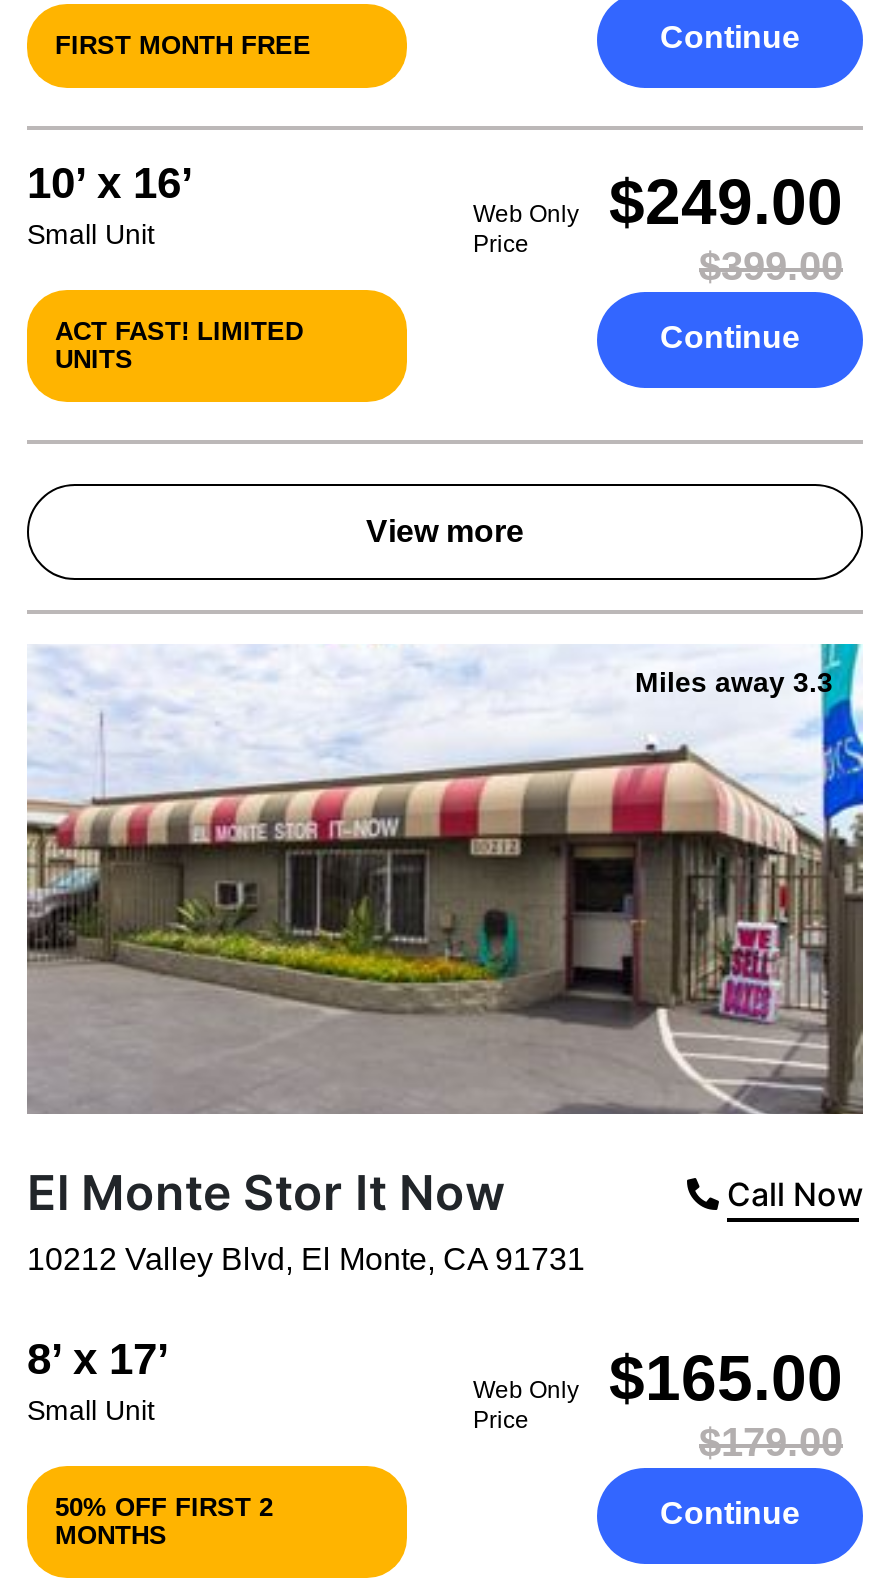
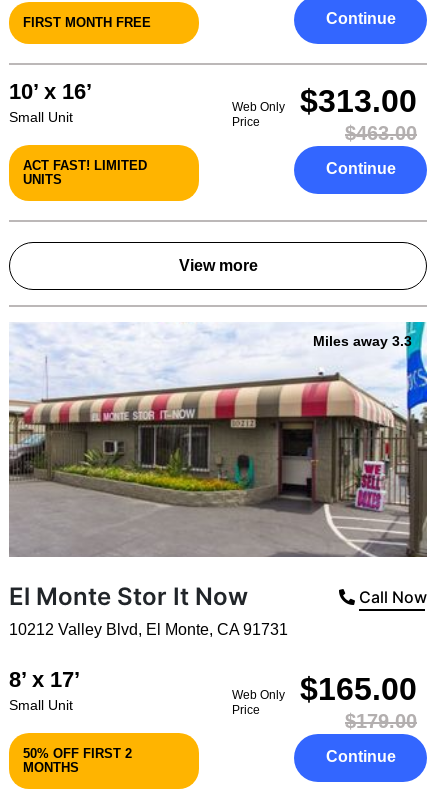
[473,166,843,238] Web Only $249.00 -> [232,83,417,119] Web Only $313.00
[699,244,843,288] $399.00 -> [345,122,417,144] $463.00

